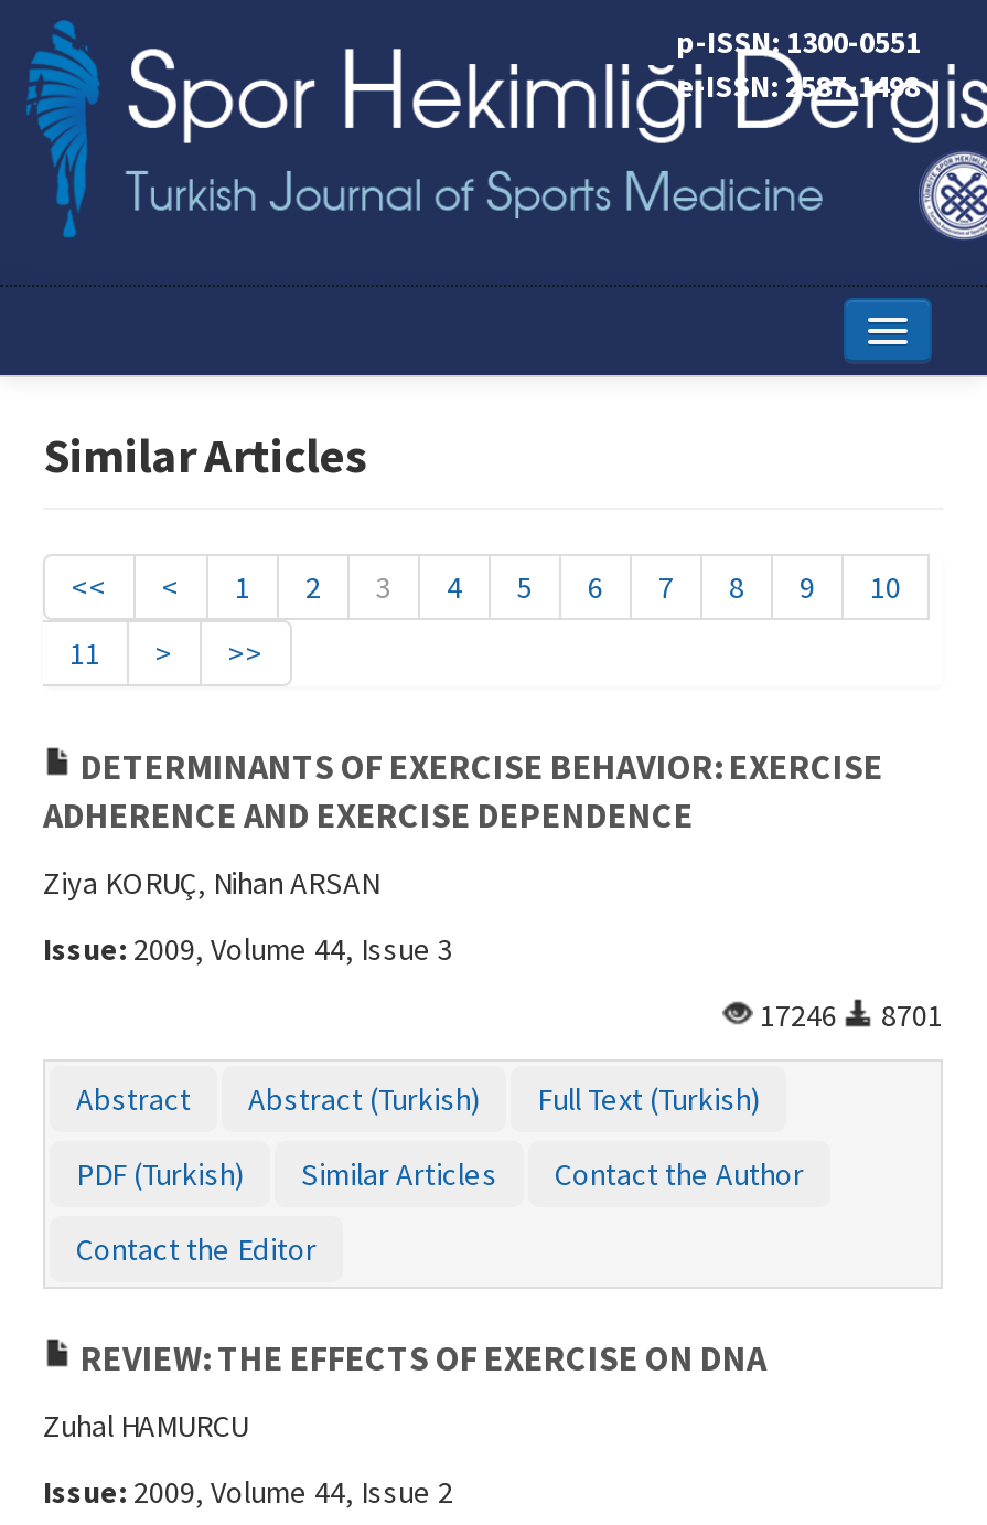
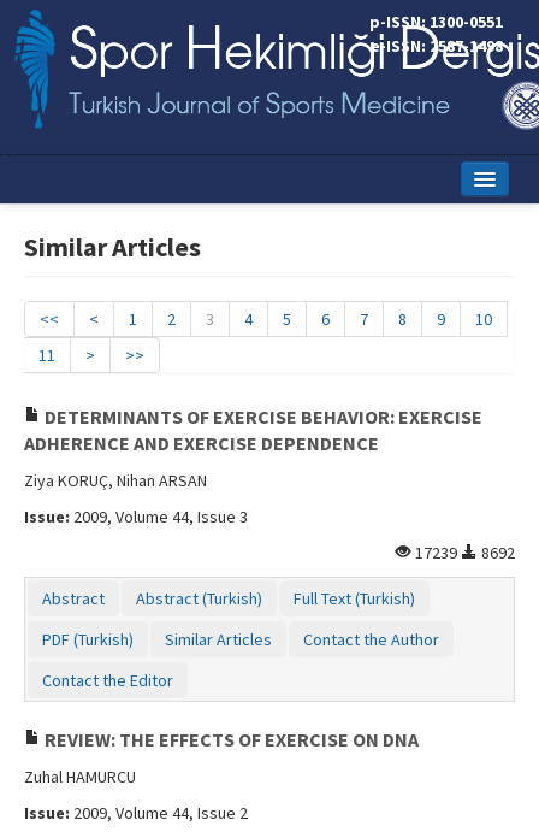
[753,995,844,1035] 17246 -> [411,542,461,563] 17239
[875,995,943,1035] 8701 -> [478,542,515,563] 8692

